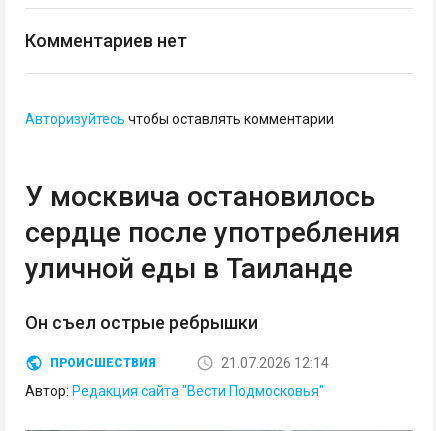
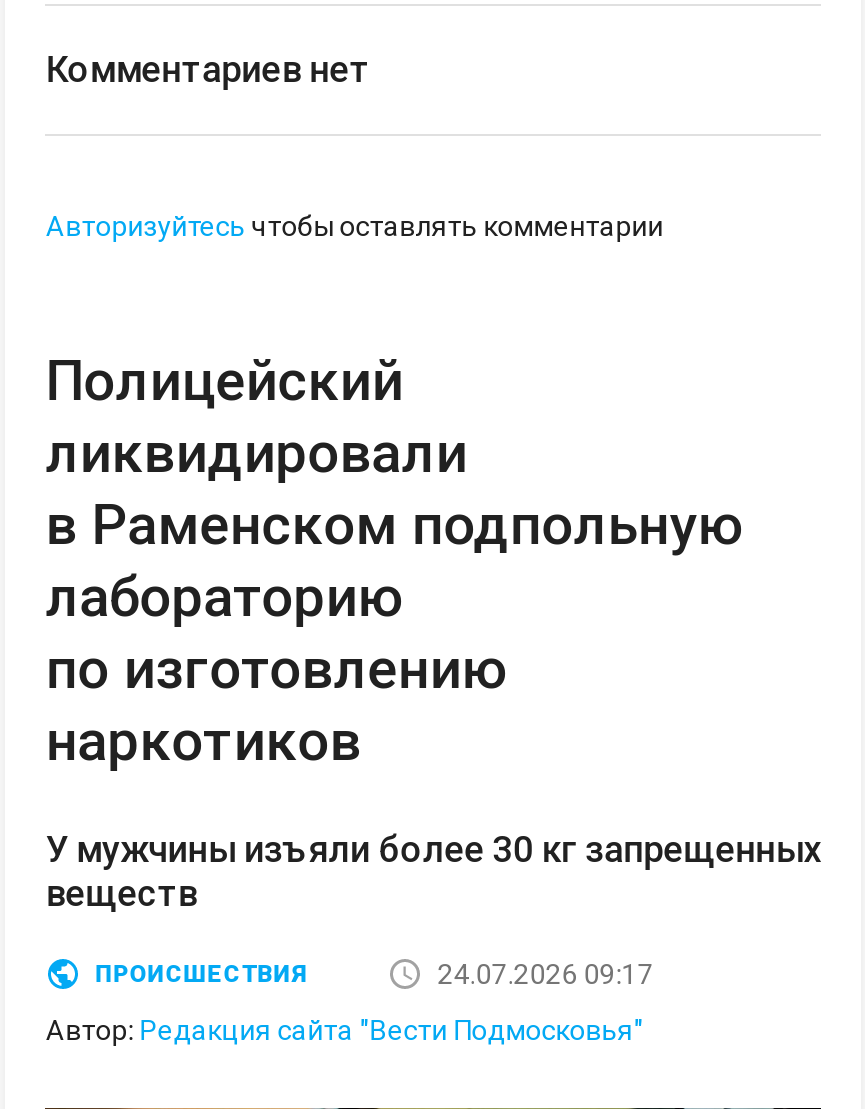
[25,180,400,285] У москвича остановилось | сердце после употребления | уличной еды в Таиланде -> [46,348,744,774] Полицейский | ликвидировали | в Раменском подпольную | лабораторию | по изготовлению | наркотиков
[25,312,258,333] Он съел острые ребрышки -> [46,828,822,914] У мужчины изъяли более 30 кг запрещенных | веществ
[221,355,329,371] 21.07.2026 12:14 -> [438,958,654,990] 24.07.2026 09:17

